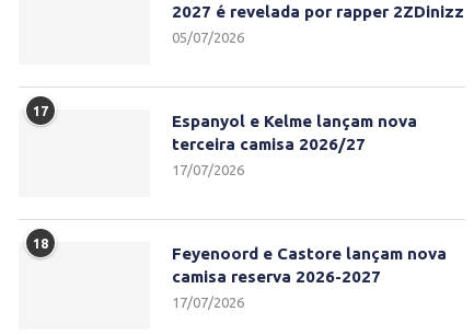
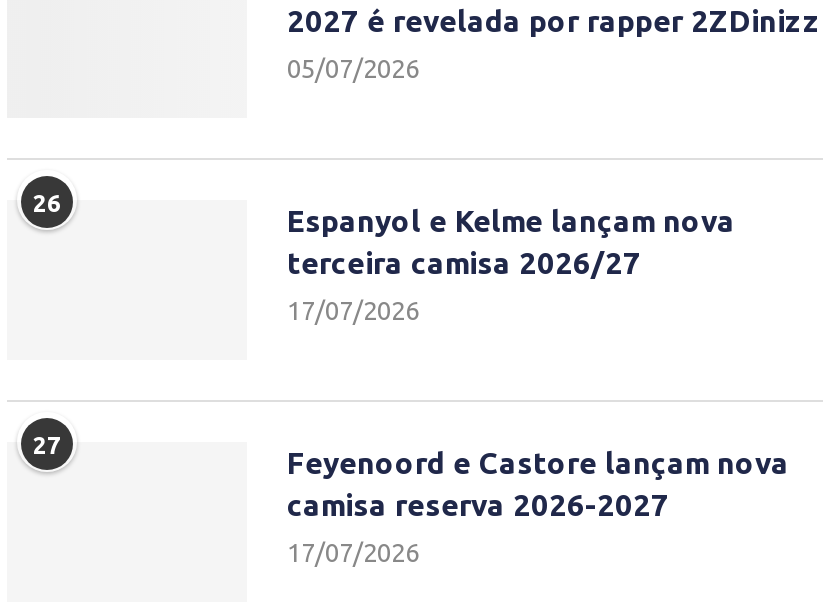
[33,104,48,118] 17 -> [33,190,61,216] 26
[33,237,48,251] 18 -> [33,432,61,458] 27

